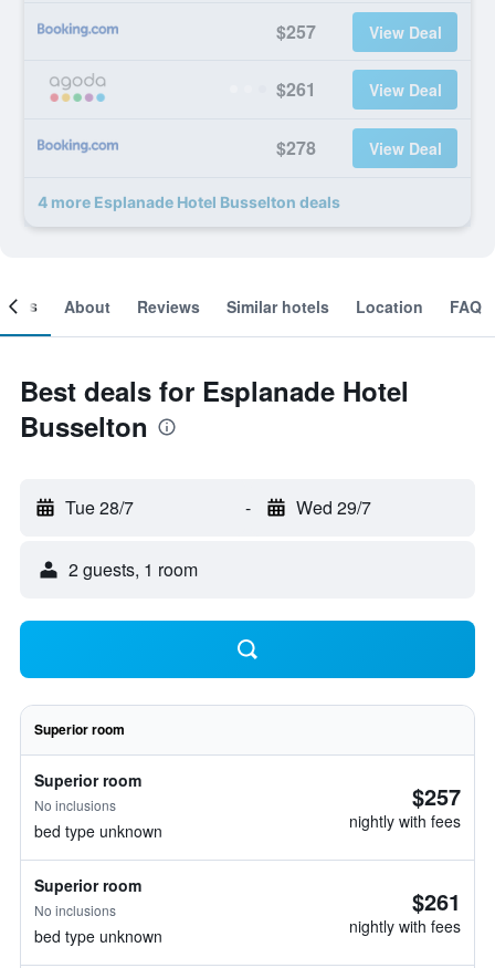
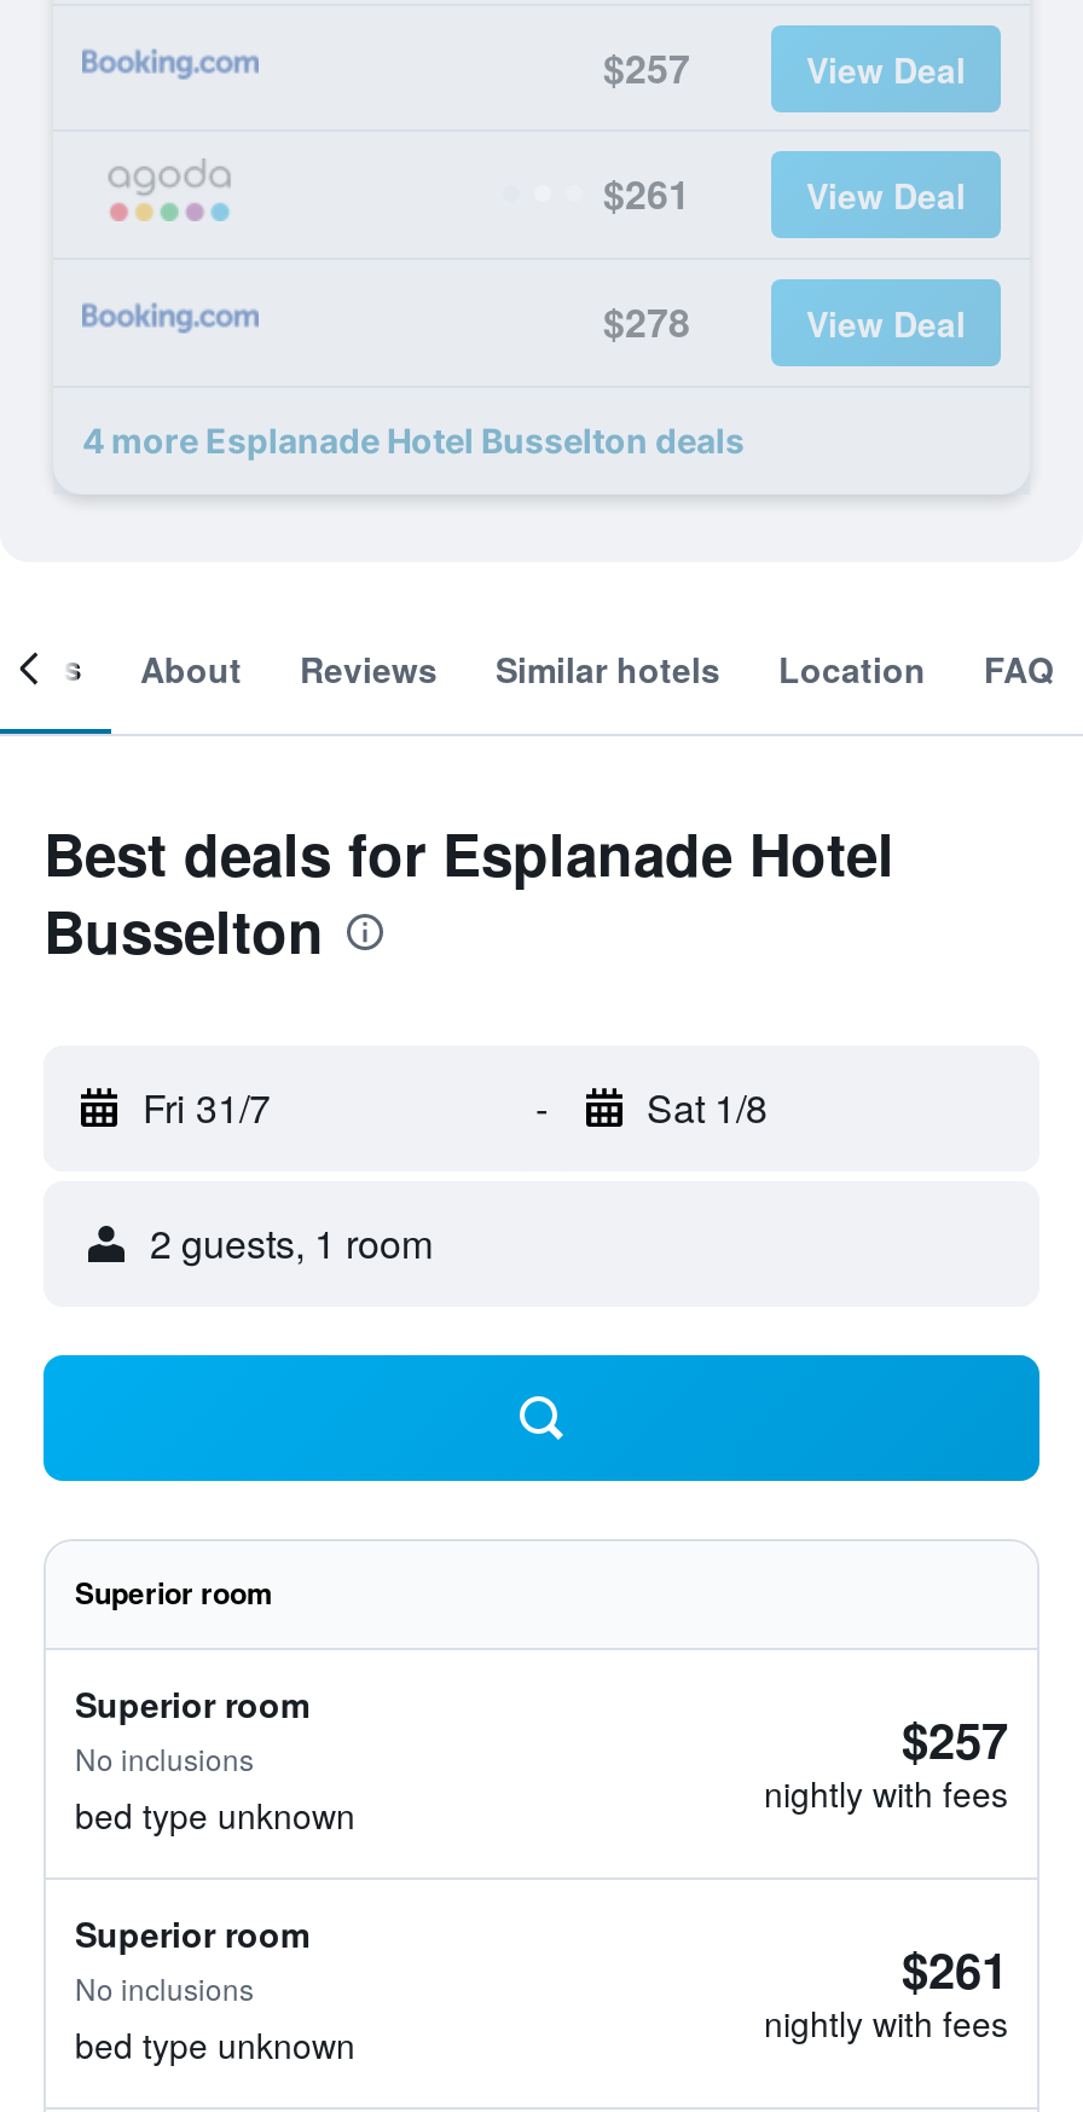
[65,495,134,520] Tue 28/7 -> [143,1080,271,1135] Fri 31/7
[296,495,371,520] Wed 29/7 -> [647,1080,768,1135] Sat 1/8

